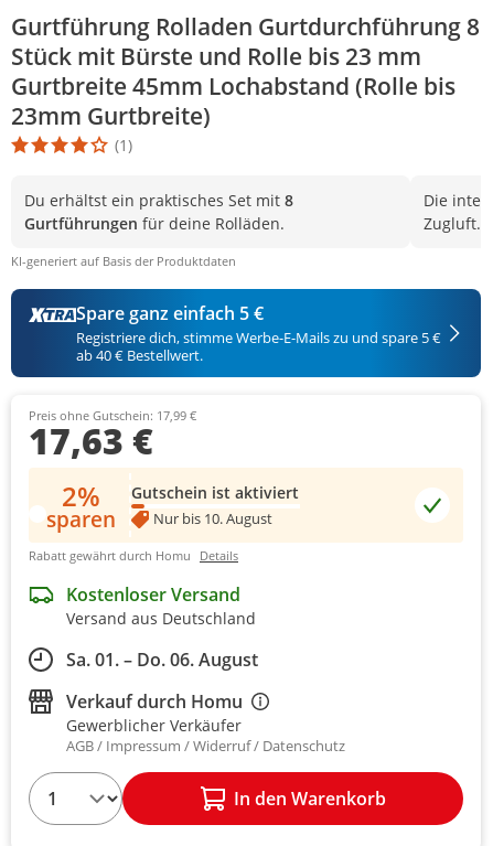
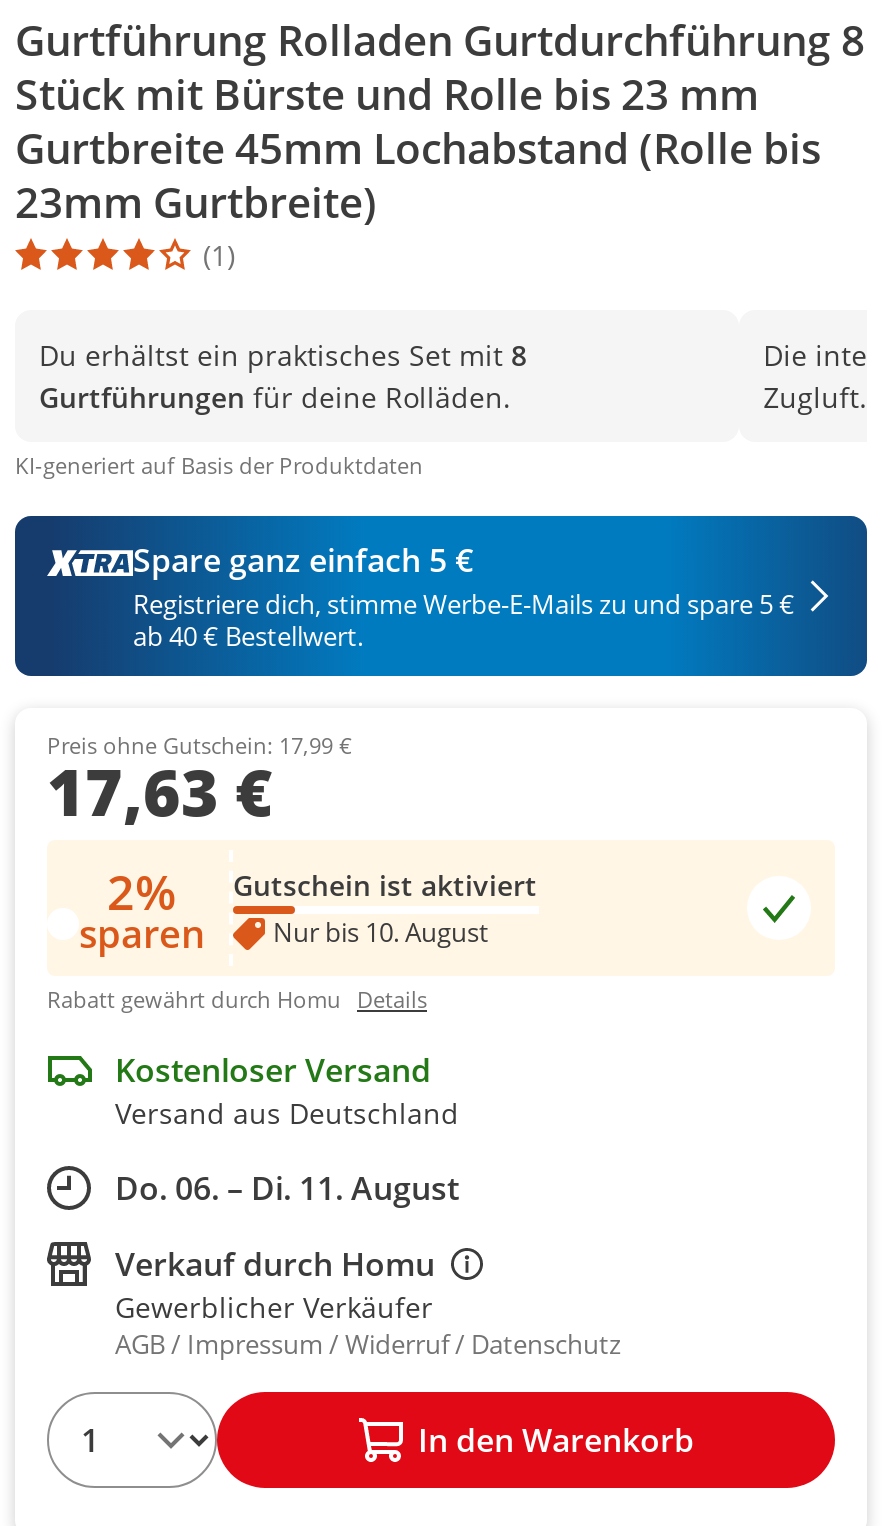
[66,648,258,672] Sa. 01. – Do. 06. August -> [115,1166,459,1210] Do. 06. – Di. 11. August

